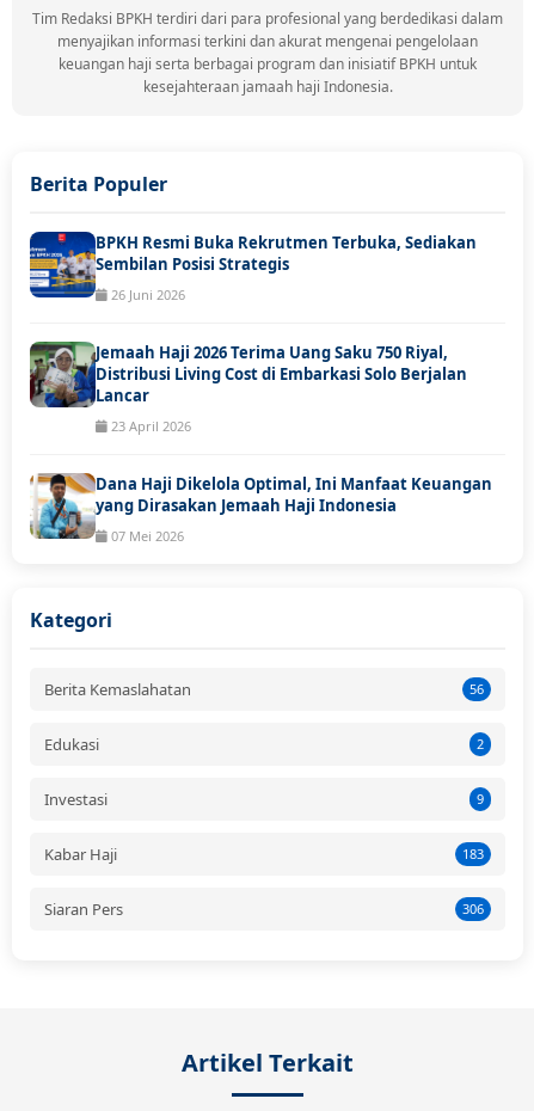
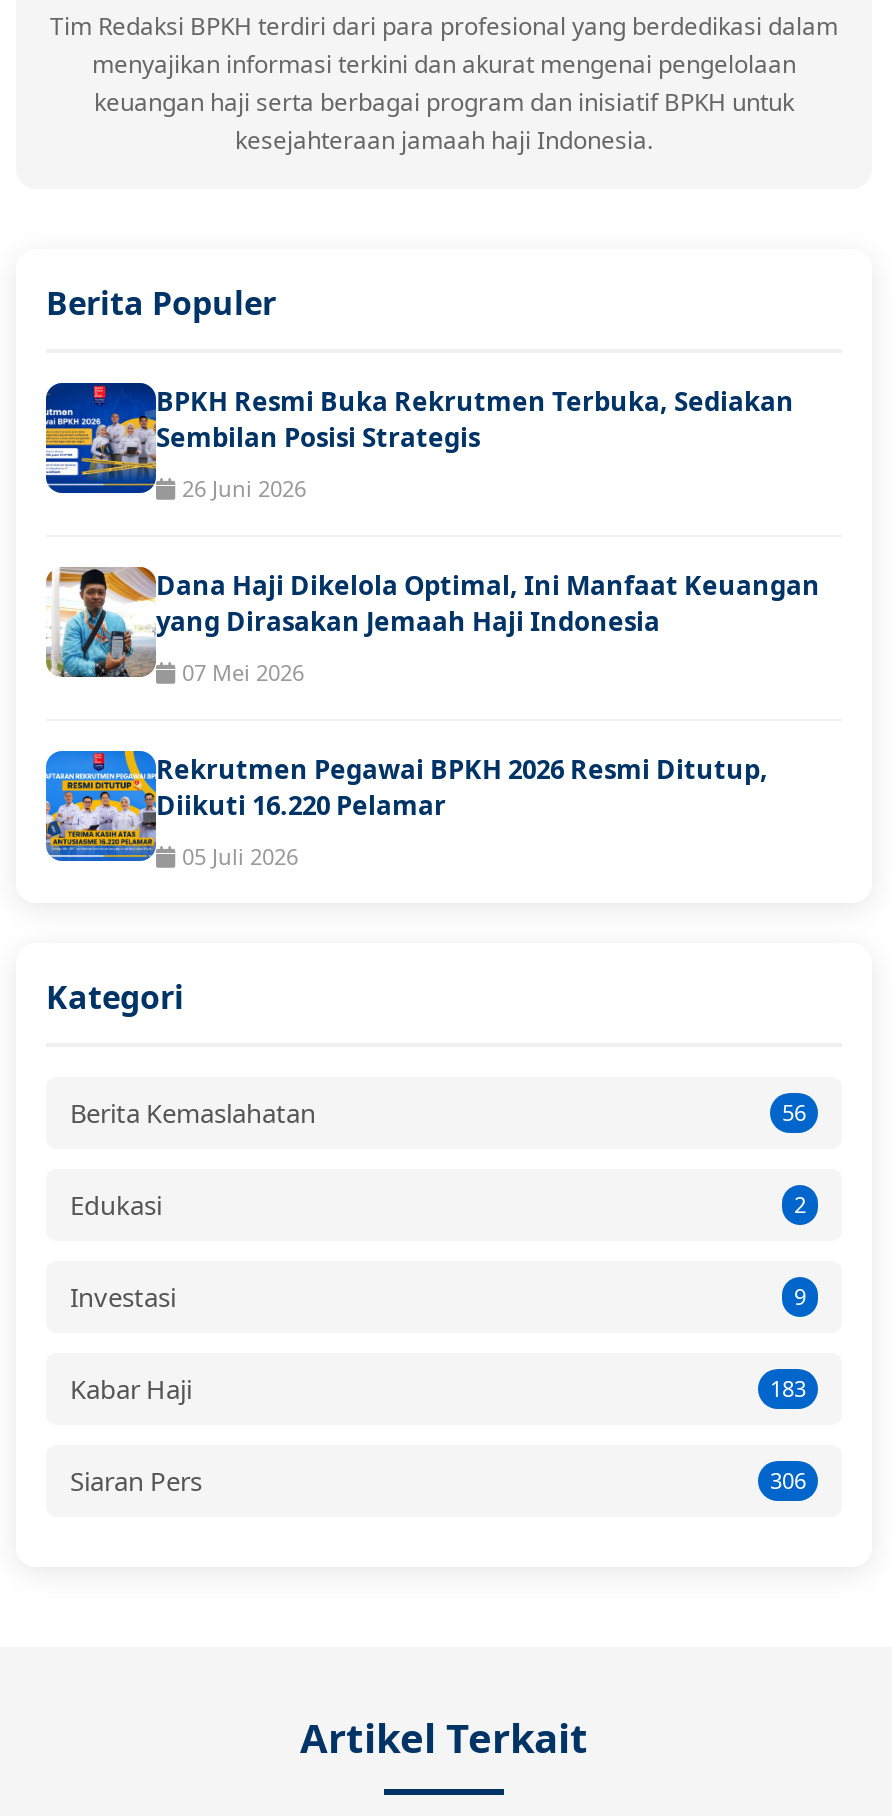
[29,340,467,435] [image] | Jemaah Haji 2026 Terima Uang Saku 750 Riyal, | Distribusi Living Cost di Embarkasi Solo Berjalan | Lancar | 23 April 2026 -> none
moved [29,472,492,545] -> [44,565,820,687]: [image] | Dana Haji Dikelola Optimal, Ini Manfaat Keuangan | yang Dirasakan Jemaah Haji Indonesia | 07 Mei 2026
none -> [44,749,768,871] [image] | Rekrutmen Pegawai BPKH 2026 Resmi Ditutup, | Diikuti 16.220 Pelamar | 05 Juli 2026

